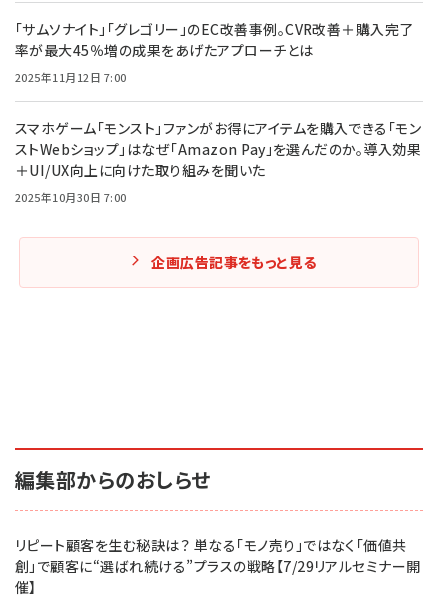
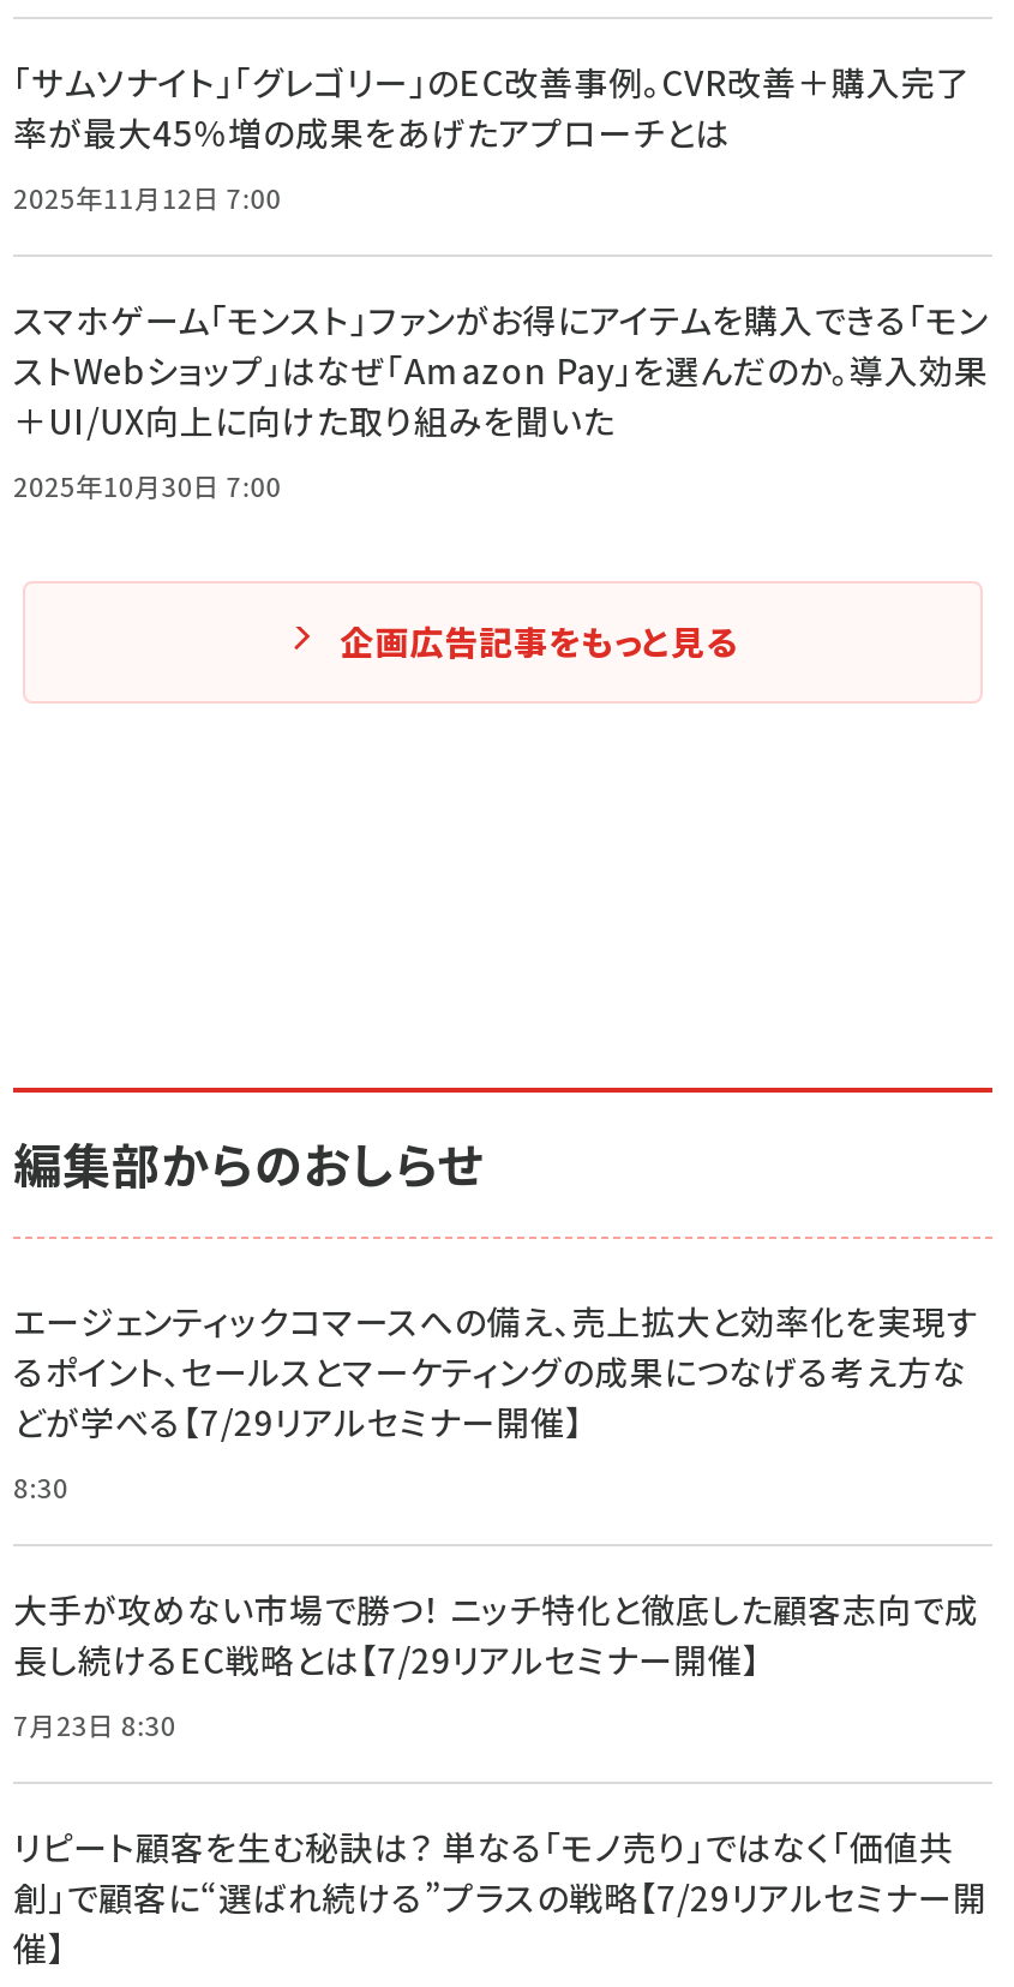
none -> [13,1297,979,1743] エージェンティックコマースへの備え、売上拡大と効率化を実現す | るポイント、セールスとマーケティングの成果につなげる考え方な | どが学べる【7/29リアルセミナー開催】 | 8:30 | 大手が攻めない市場で勝つ！ ニッチ特化と徹底した顧客志向で成 | 長し続けるEC戦略とは【7/29リアルセミナー開催】 | 7月23日 8:30

